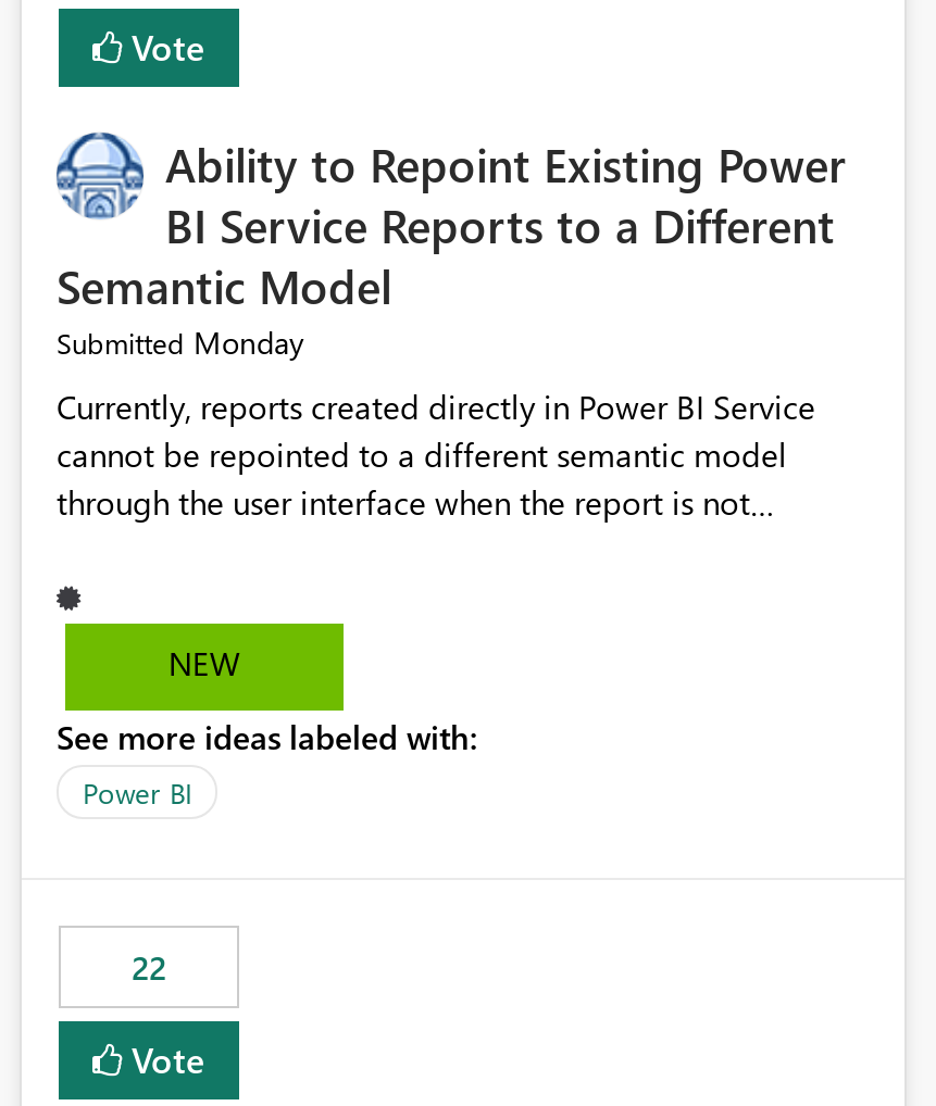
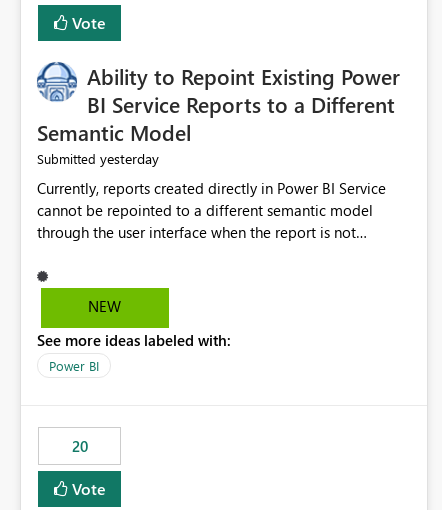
[57,322,304,364] Submitted Monday -> [37,149,159,168] Submitted yesterday
[132,946,166,990] 22 -> [71,436,87,456] 20

